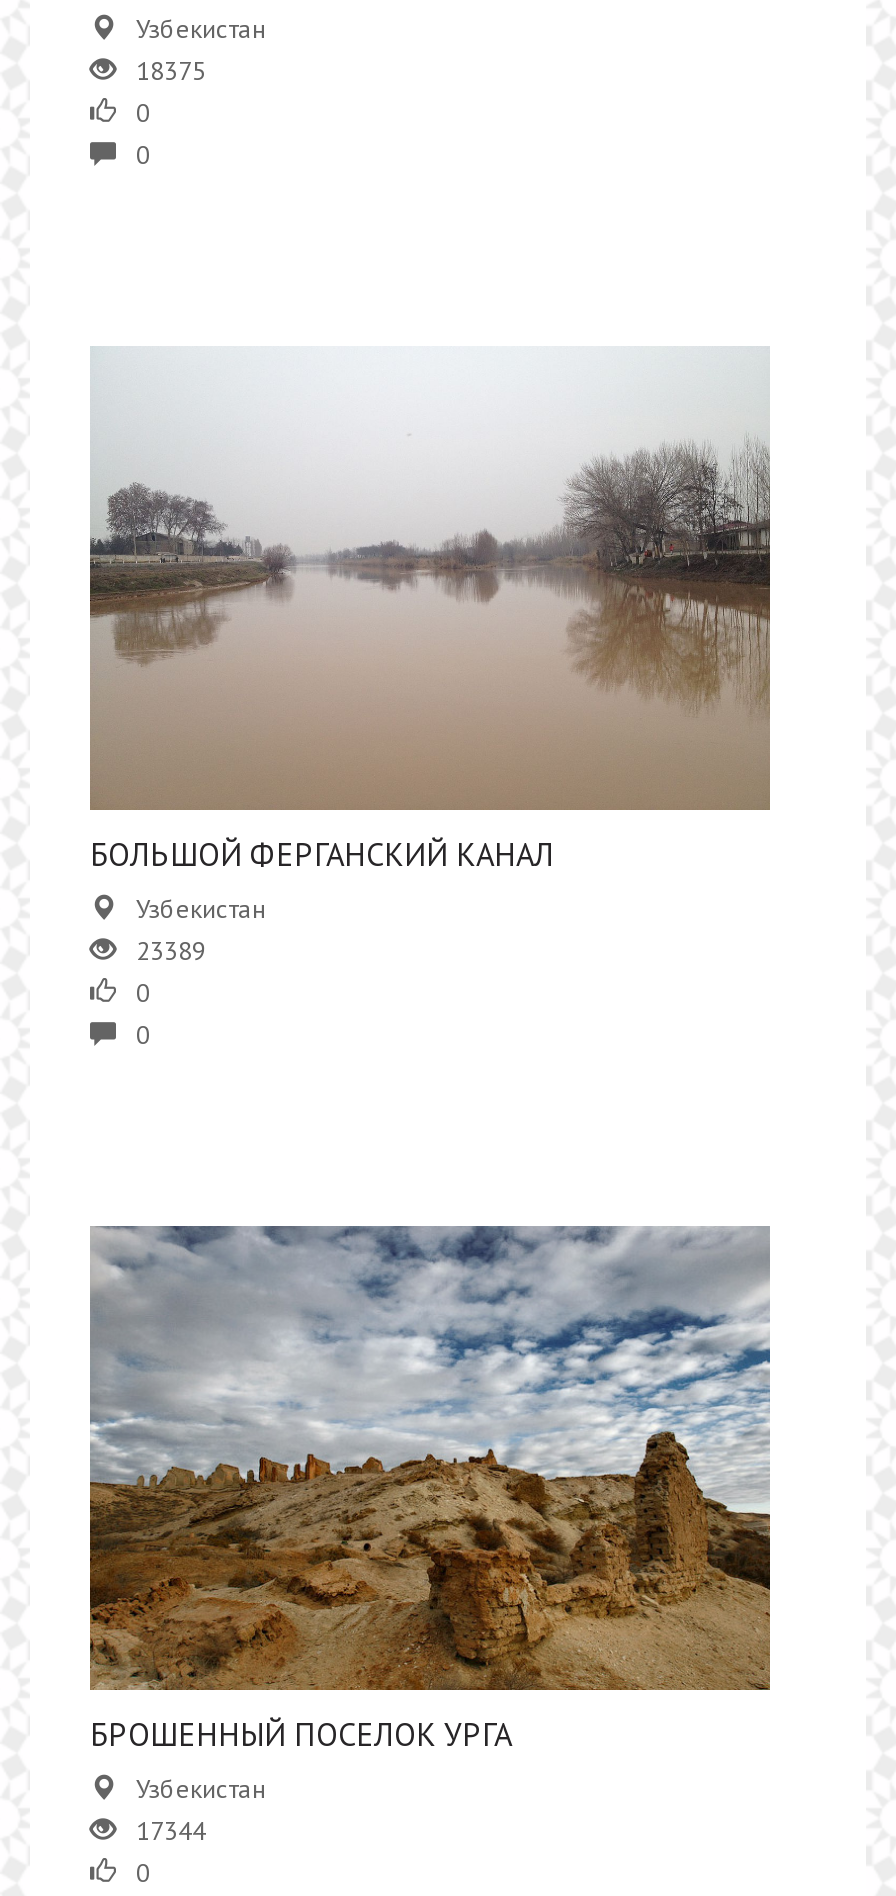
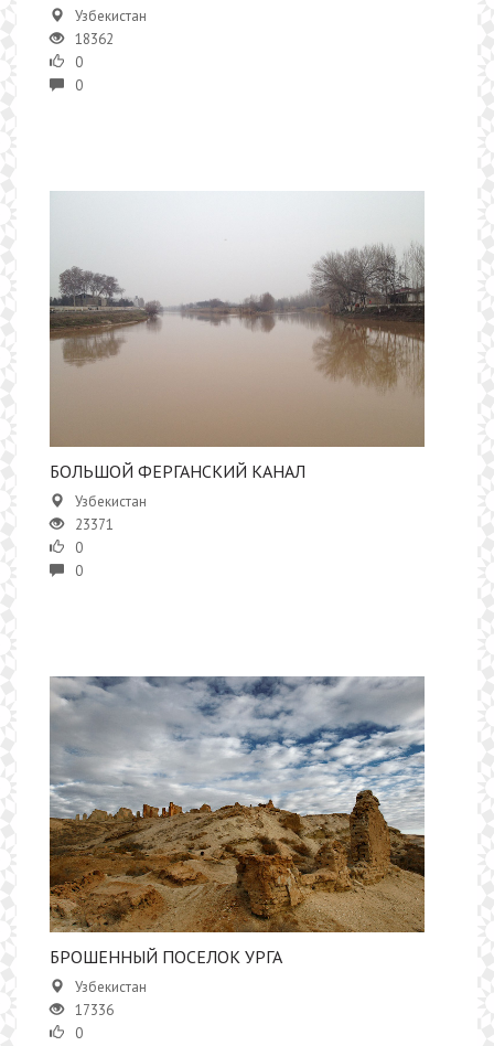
[136,54,206,88] 18375 -> [75,30,114,48] 18362
[136,934,206,968] 23389 -> [75,515,114,534] 23371
[136,1814,206,1848] 17344 -> [75,1001,114,1019] 17336

